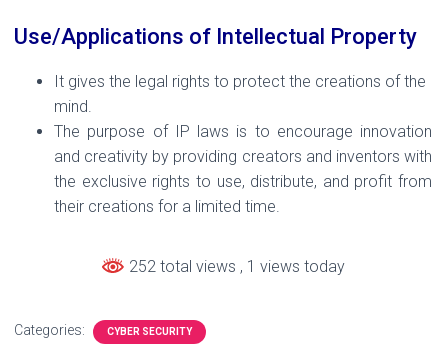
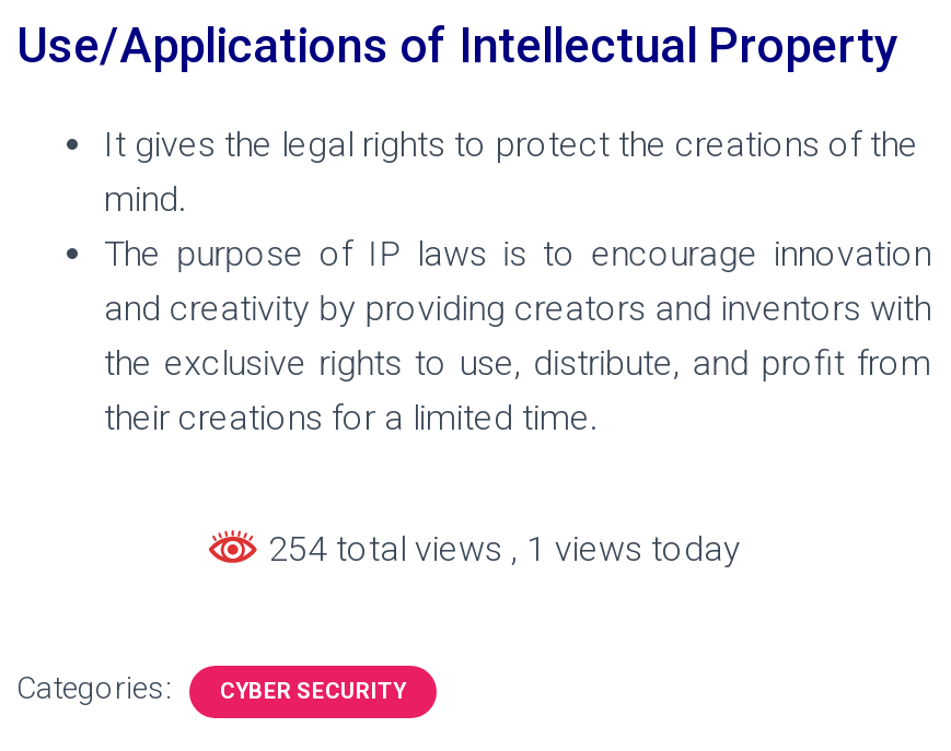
[125,257,345,276] 252 total views, 1 views today -> [259,528,741,570] 254 total views, 1 views today

